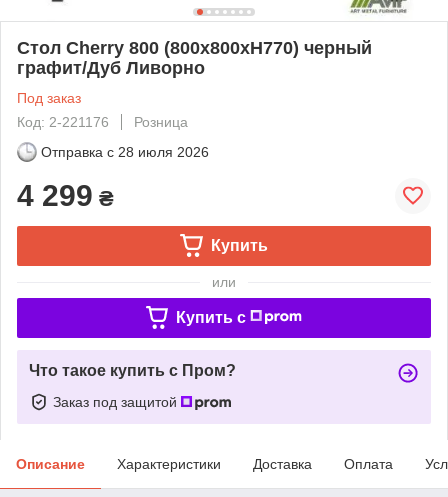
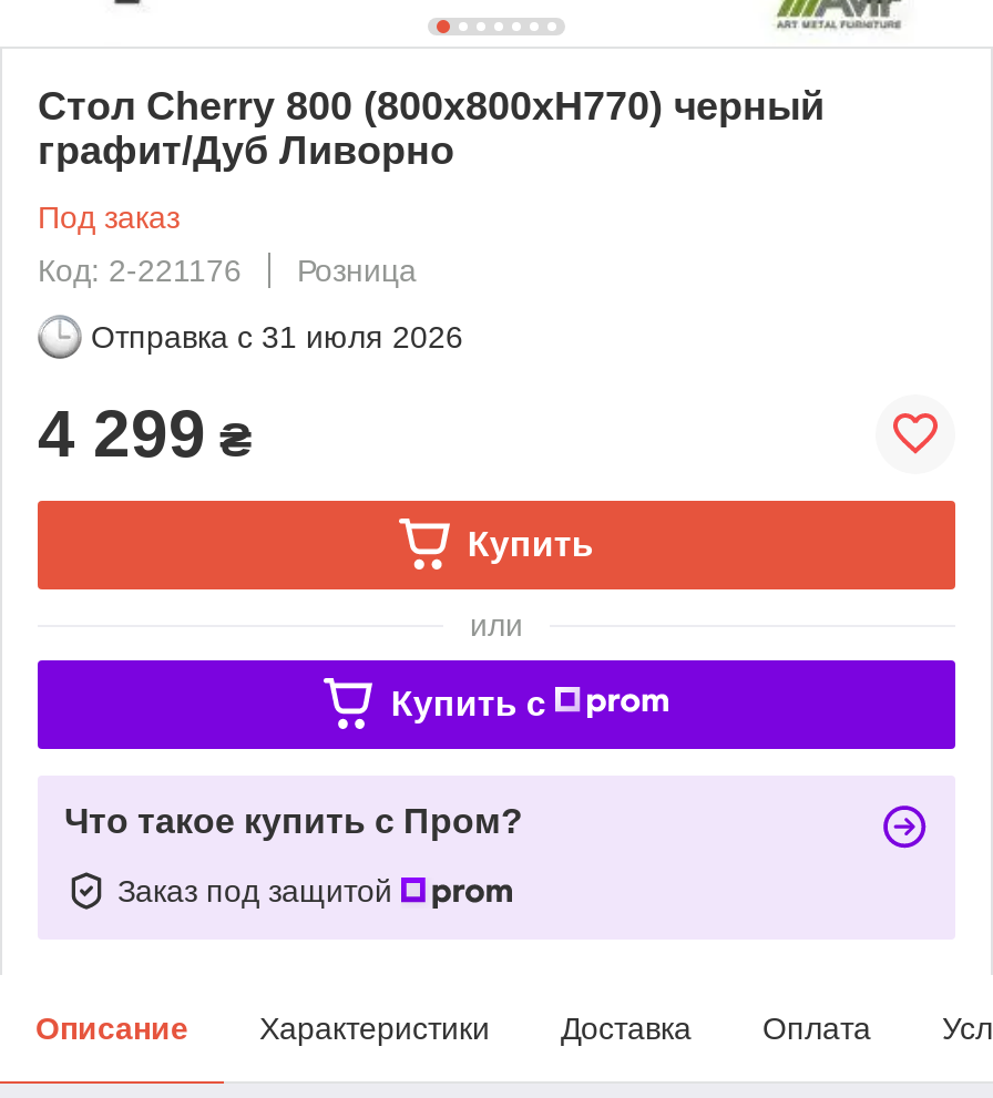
[41,144,209,160] Отправка с 28 июля 2026 -> [91,319,463,354] Отправка с 31 июля 2026

